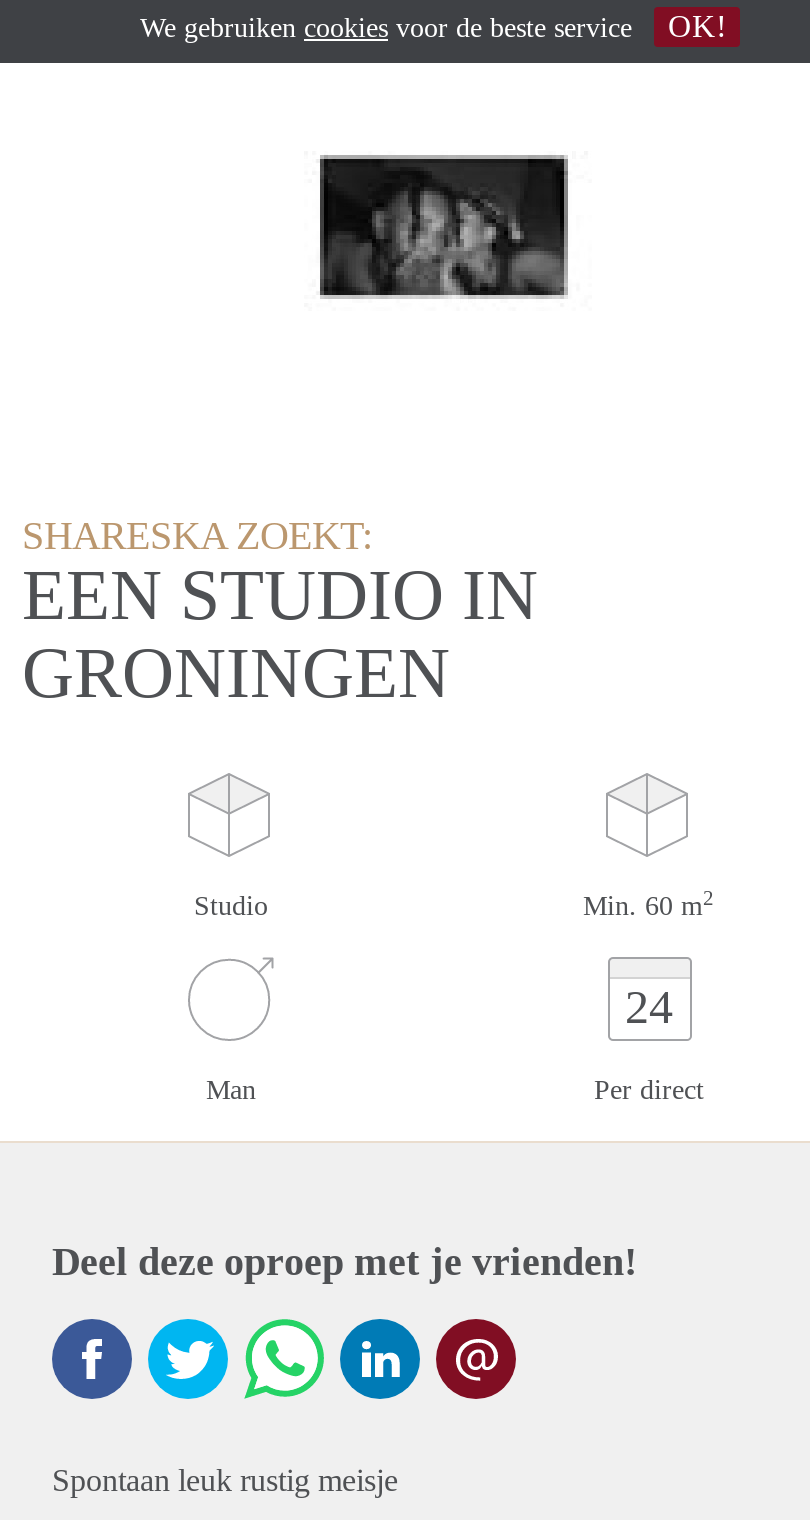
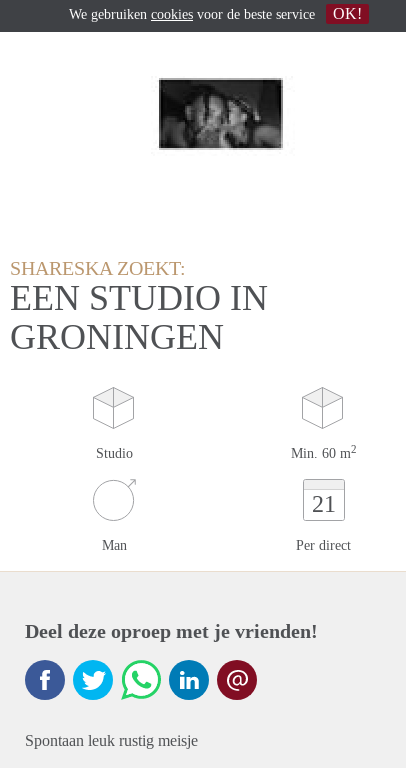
[625,981,673,1033] 24 -> [311,491,335,517] 21

